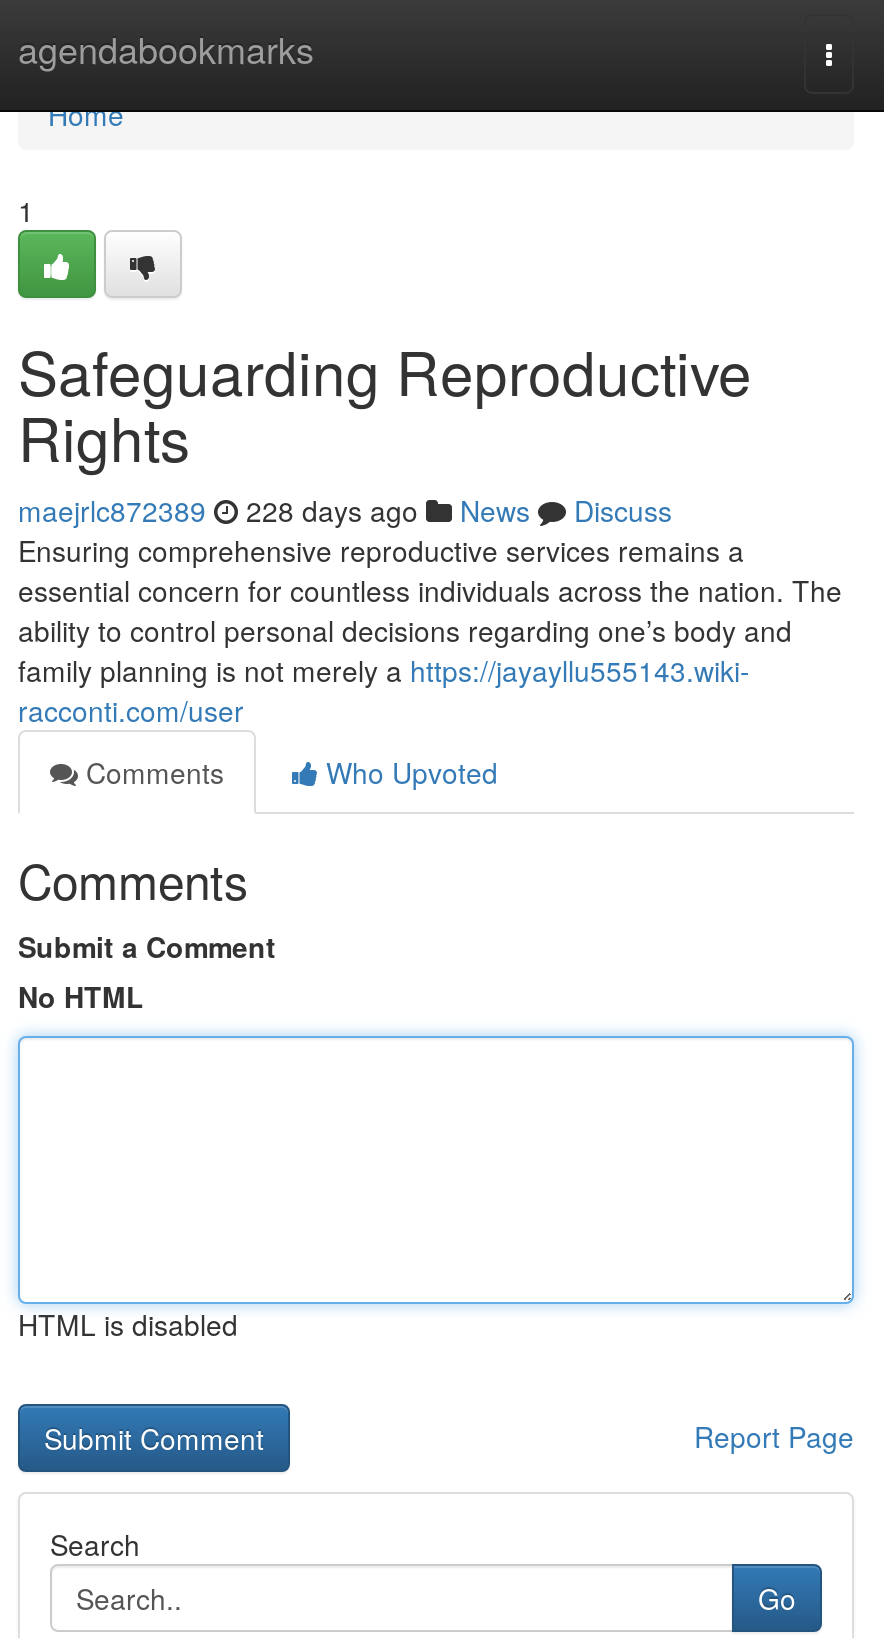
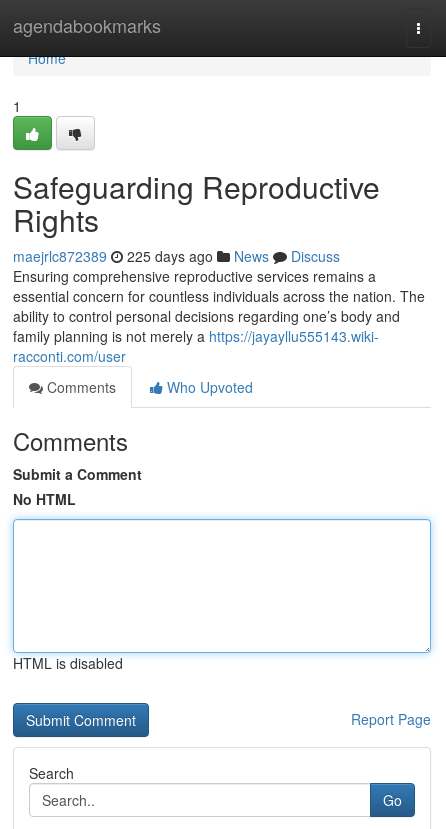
[18,490,672,530] maejrlc872389 228 days ago News Discuss -> [13,246,340,266] maejrlc872389 225 days ago News Discuss

